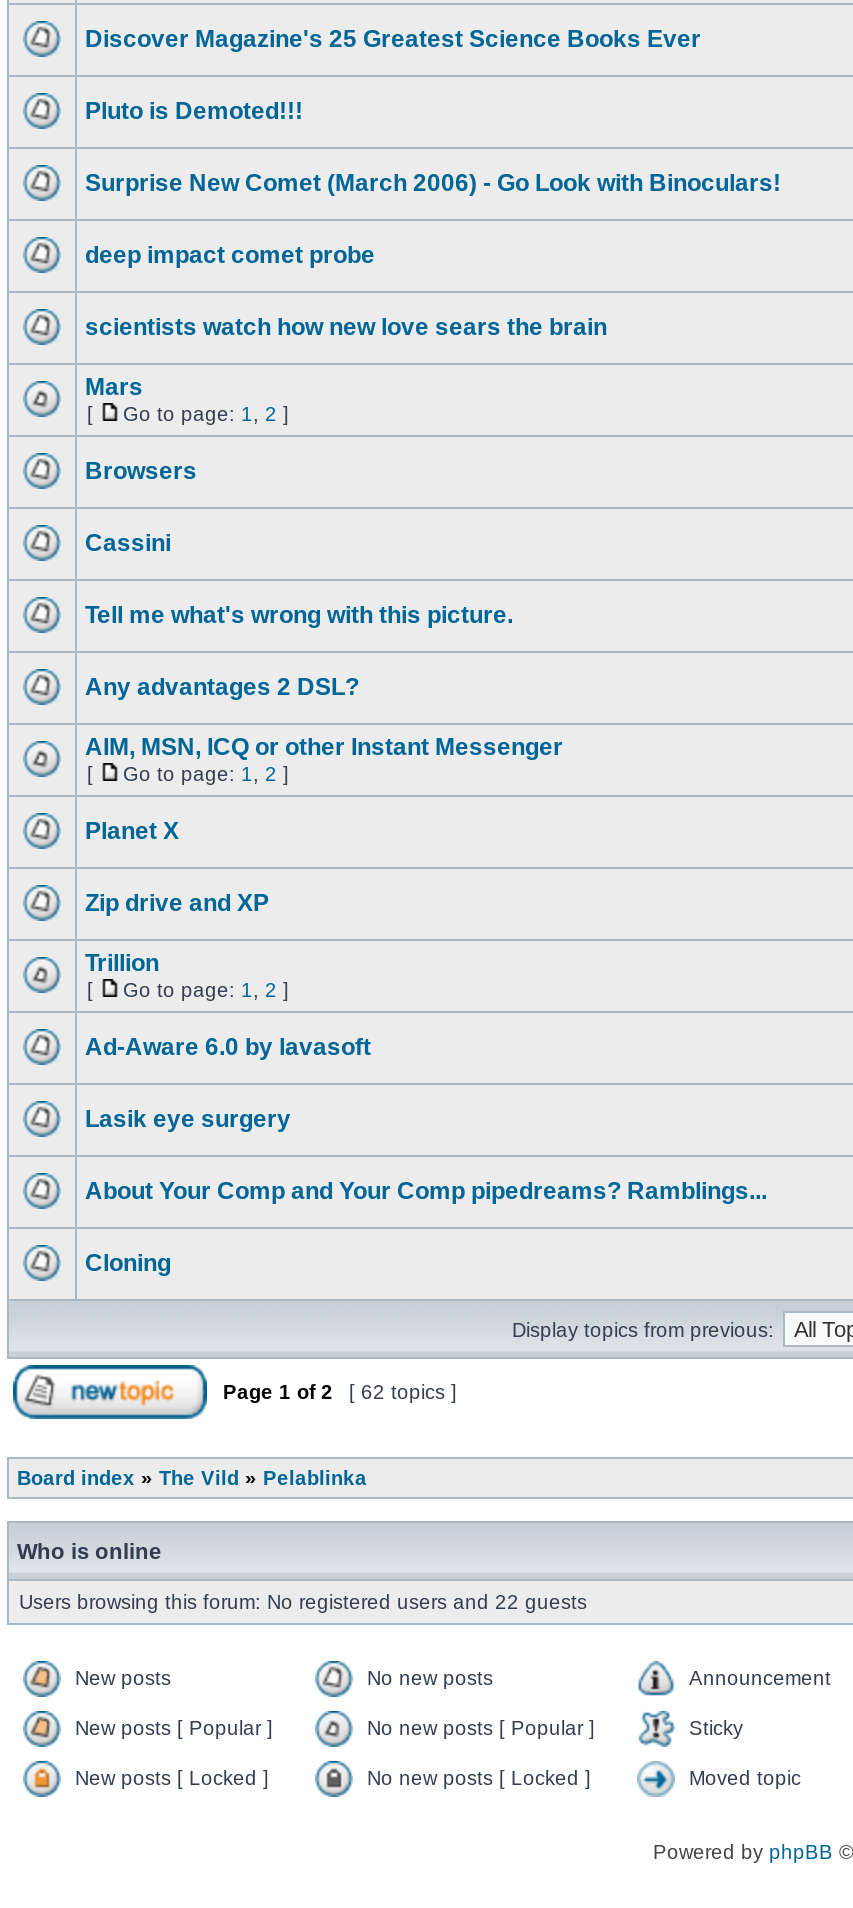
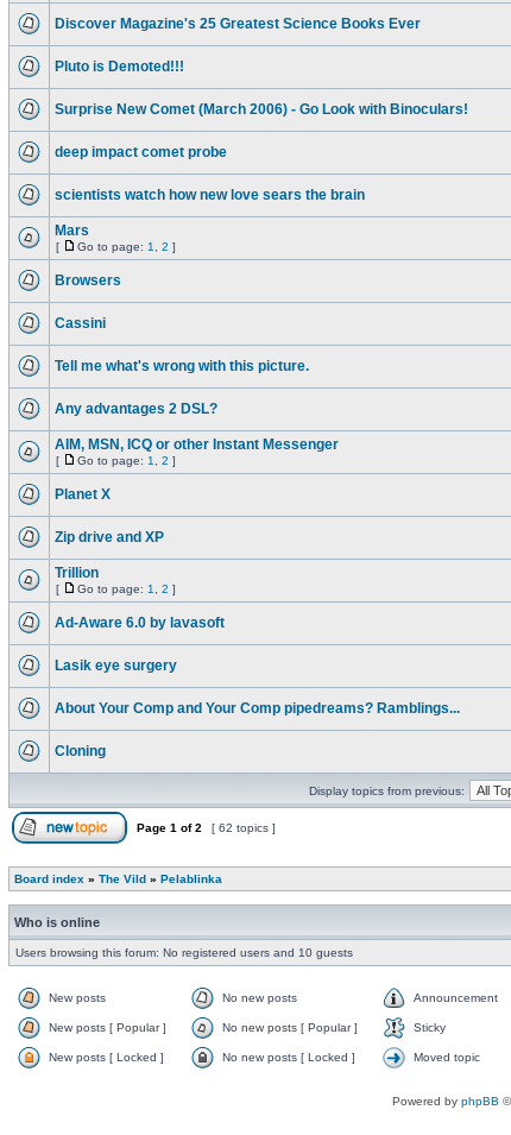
[19,1591,587,1613] Users browsing this forum: No registered users and 22 guests -> [15,946,353,959] Users browsing this forum: No registered users and 10 guests

